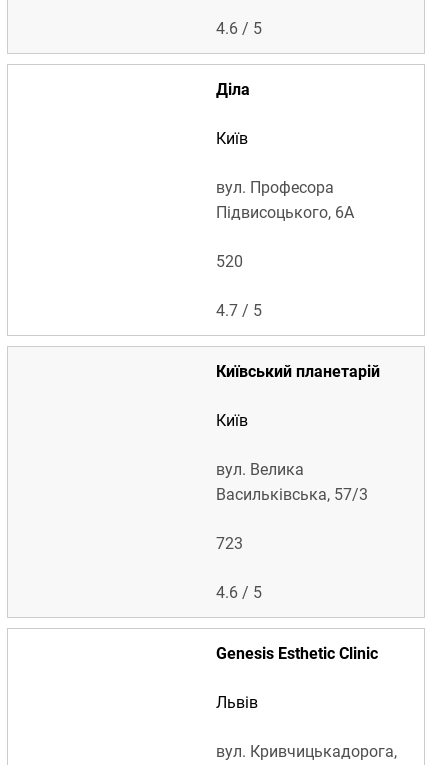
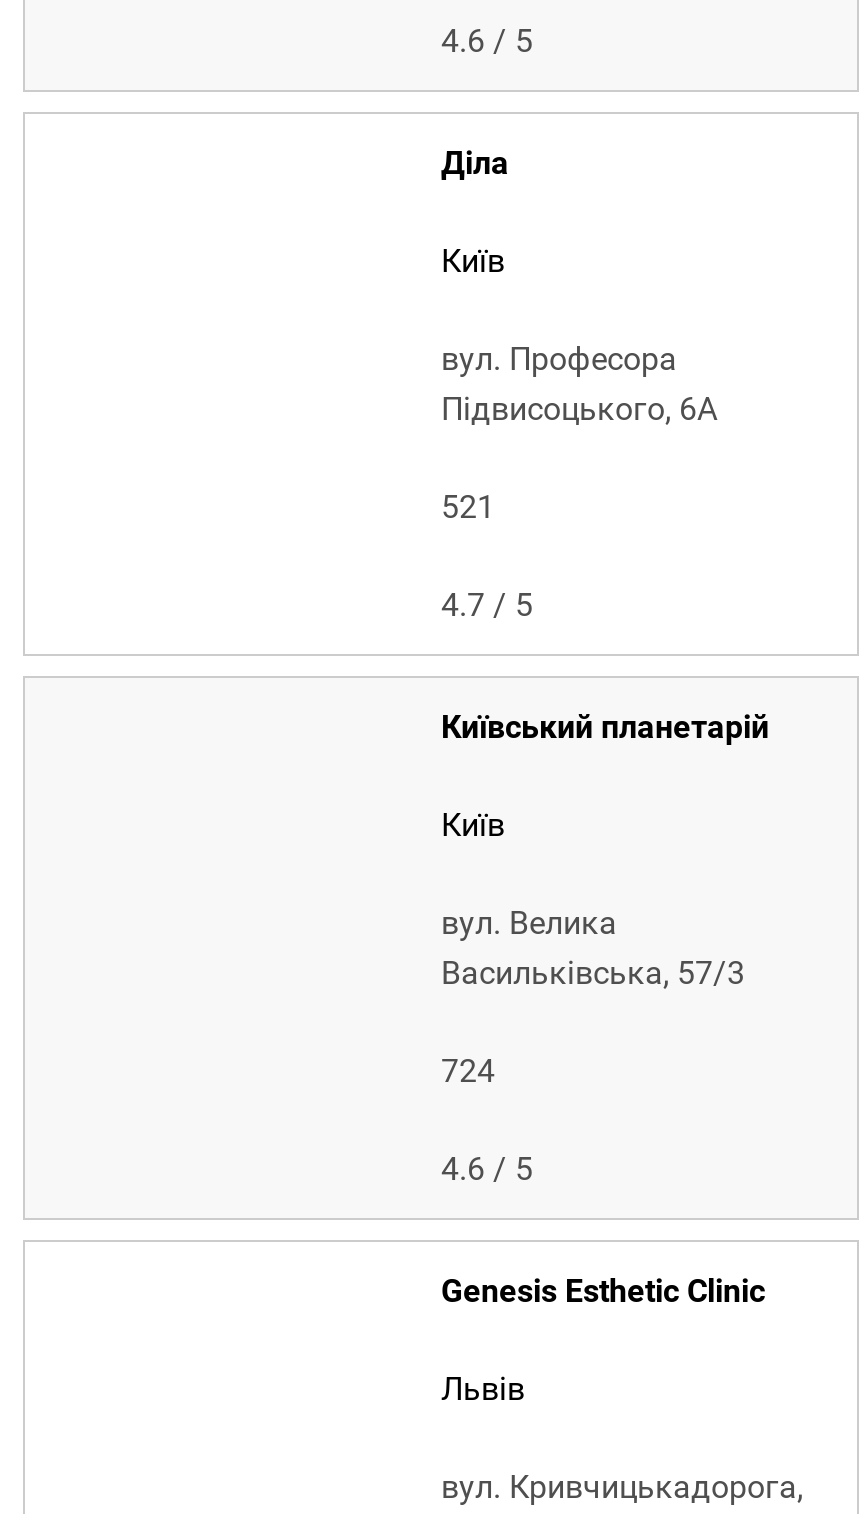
[216,252,243,271] 520 -> [441,488,495,526] 521
[216,534,243,553] 723 -> [441,1052,495,1090] 724

